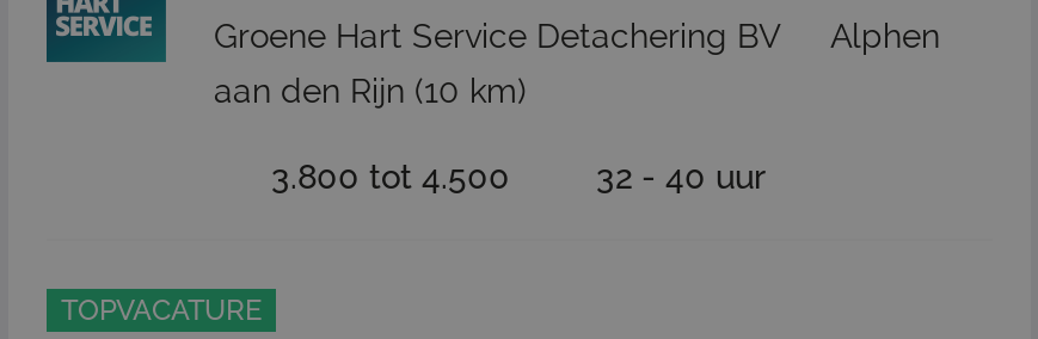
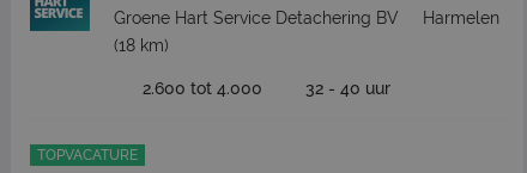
[214,17,940,110] Alphen | aan den Rijn (10 km) -> [114,8,499,55] Harmelen | (18 km)
[271,158,510,196] 3.800 tot 4.500 -> [143,79,262,98] 2.600 tot 4.000

